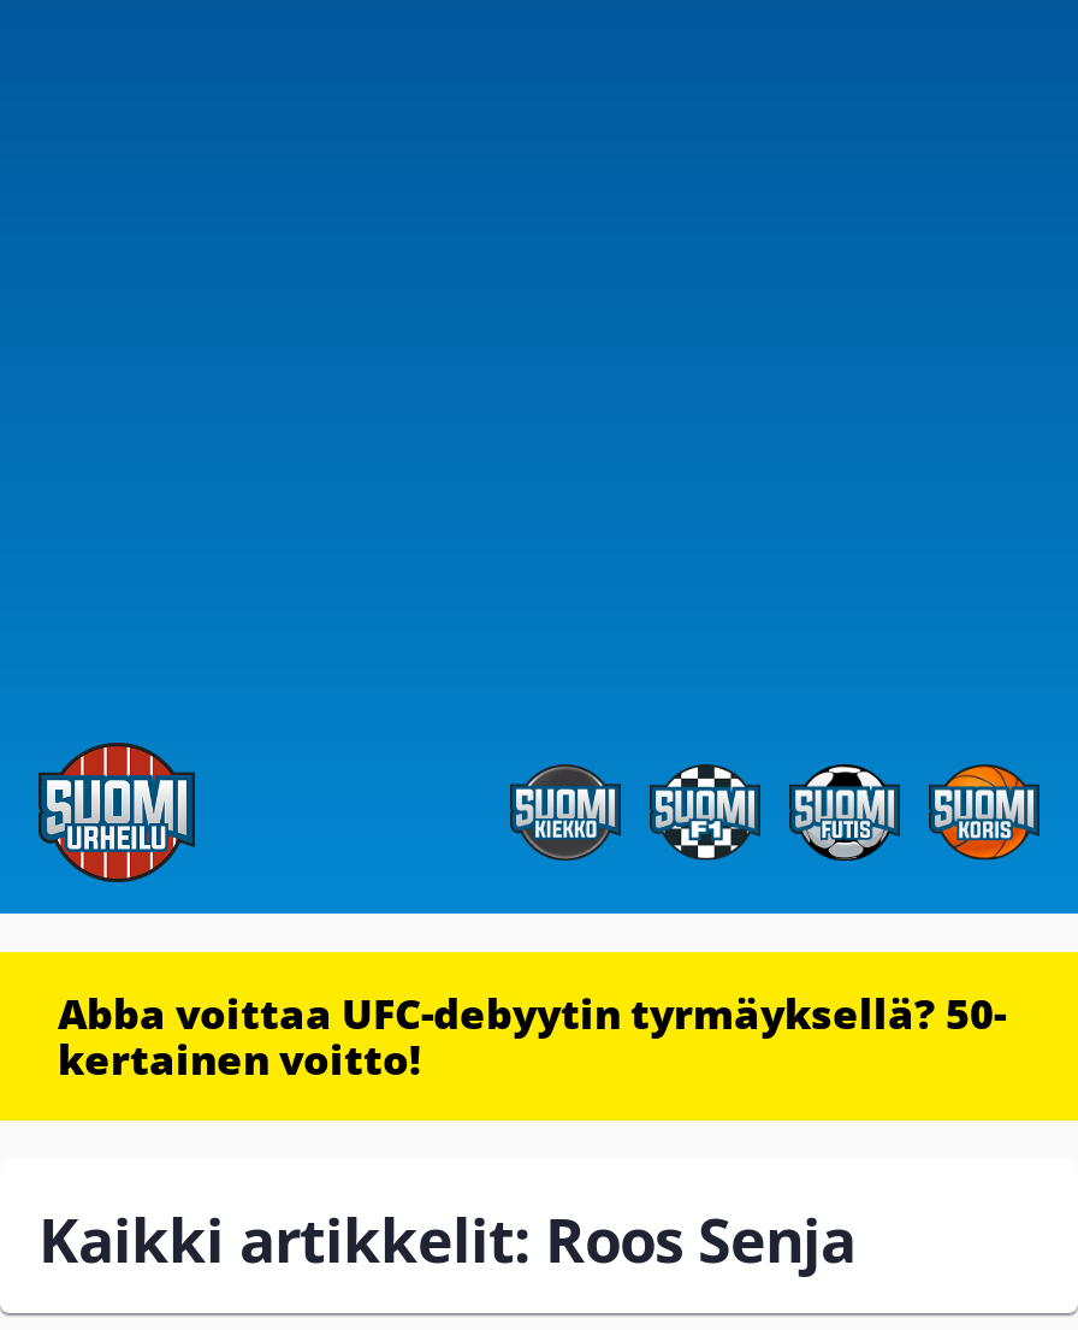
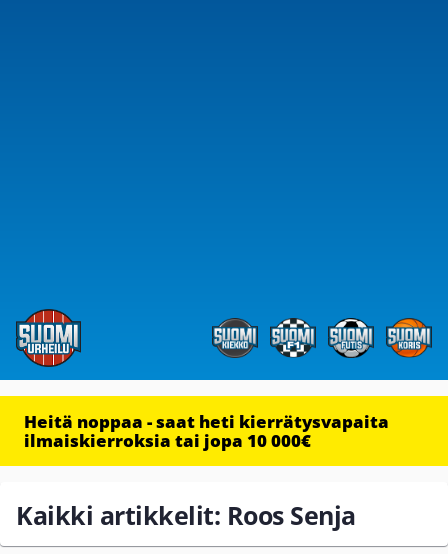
[58,986,1006,1087] Abba voittaa UFC-debyytin tyrmäyksellä? 50- | kertainen voitto! -> [24,410,389,452] Heitä noppaa - saat heti kierrätysvapaita | ilmaiskierroksia tai jopa 10 000€

